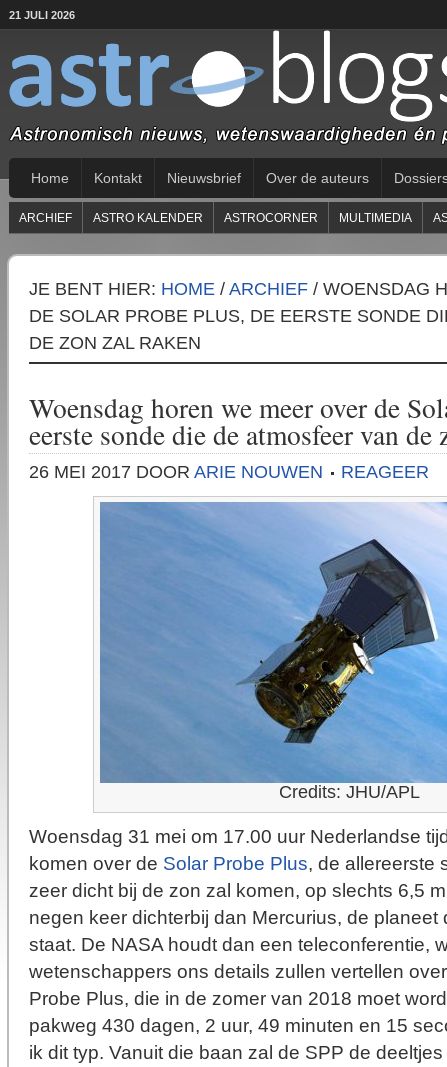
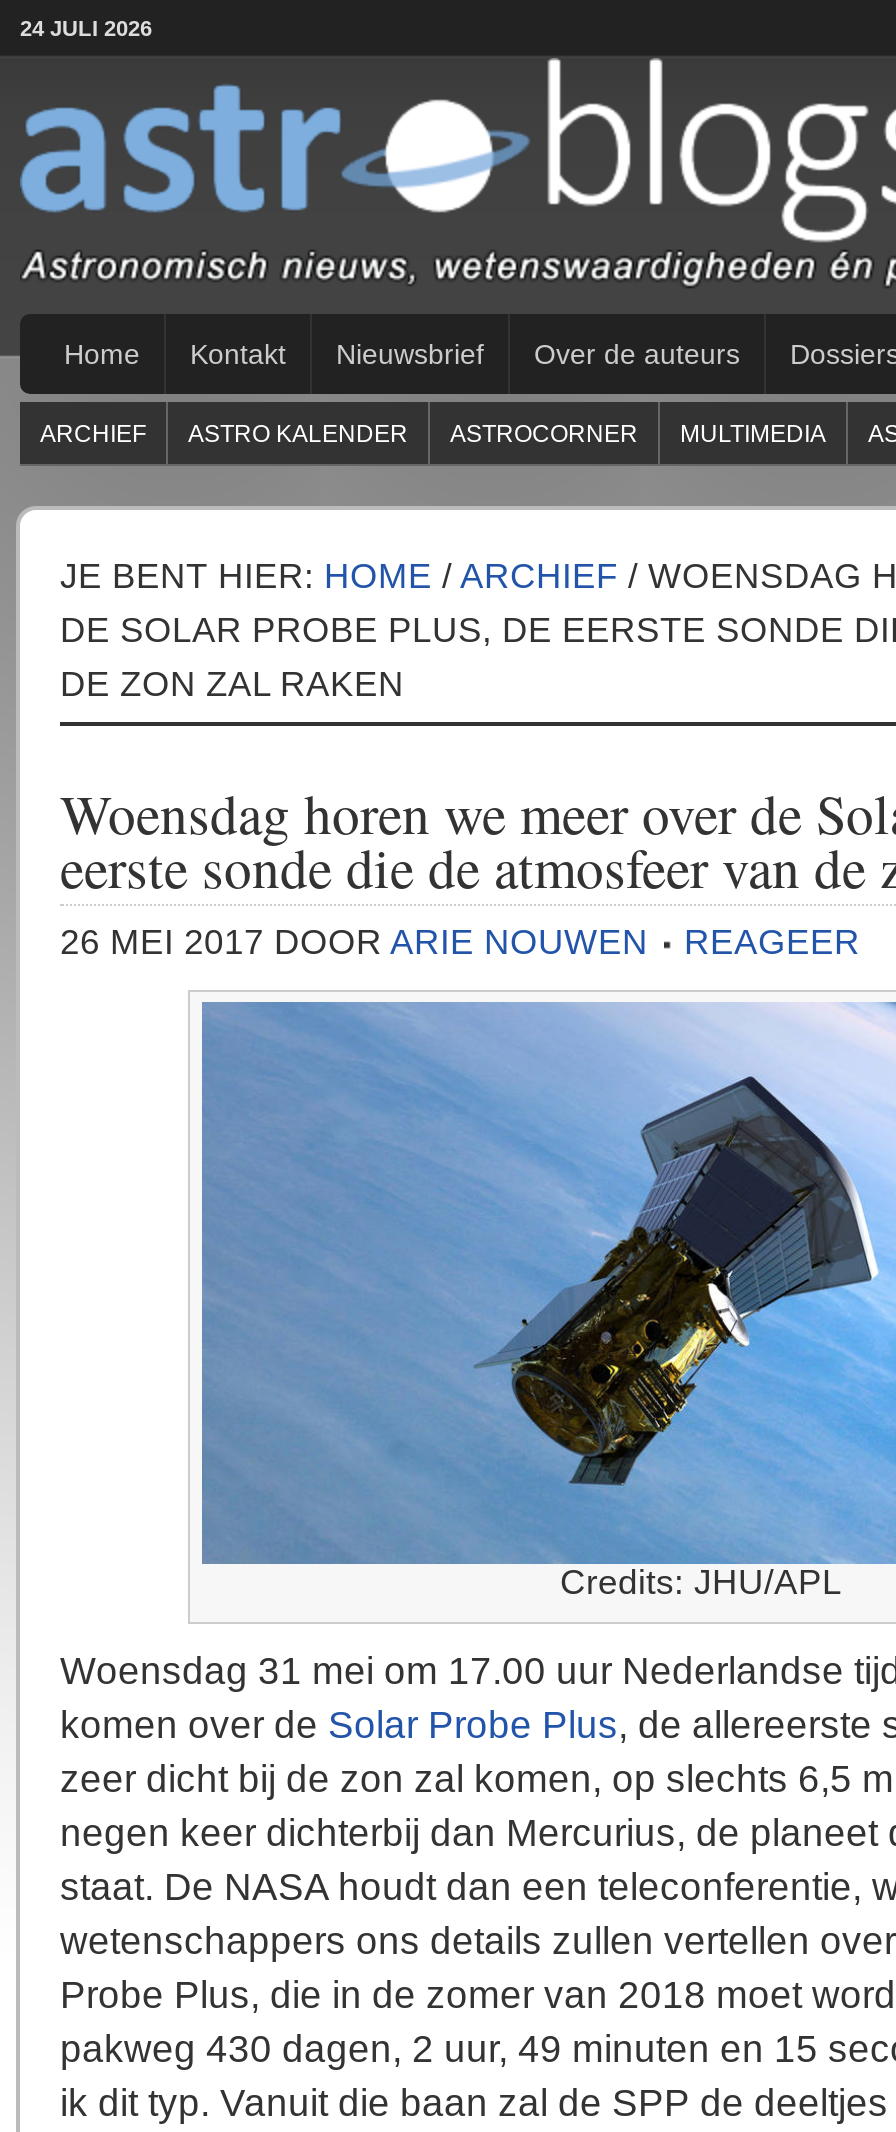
[9,9,75,21] 21 JULI 2026 -> [20,16,152,40] 24 JULI 2026

